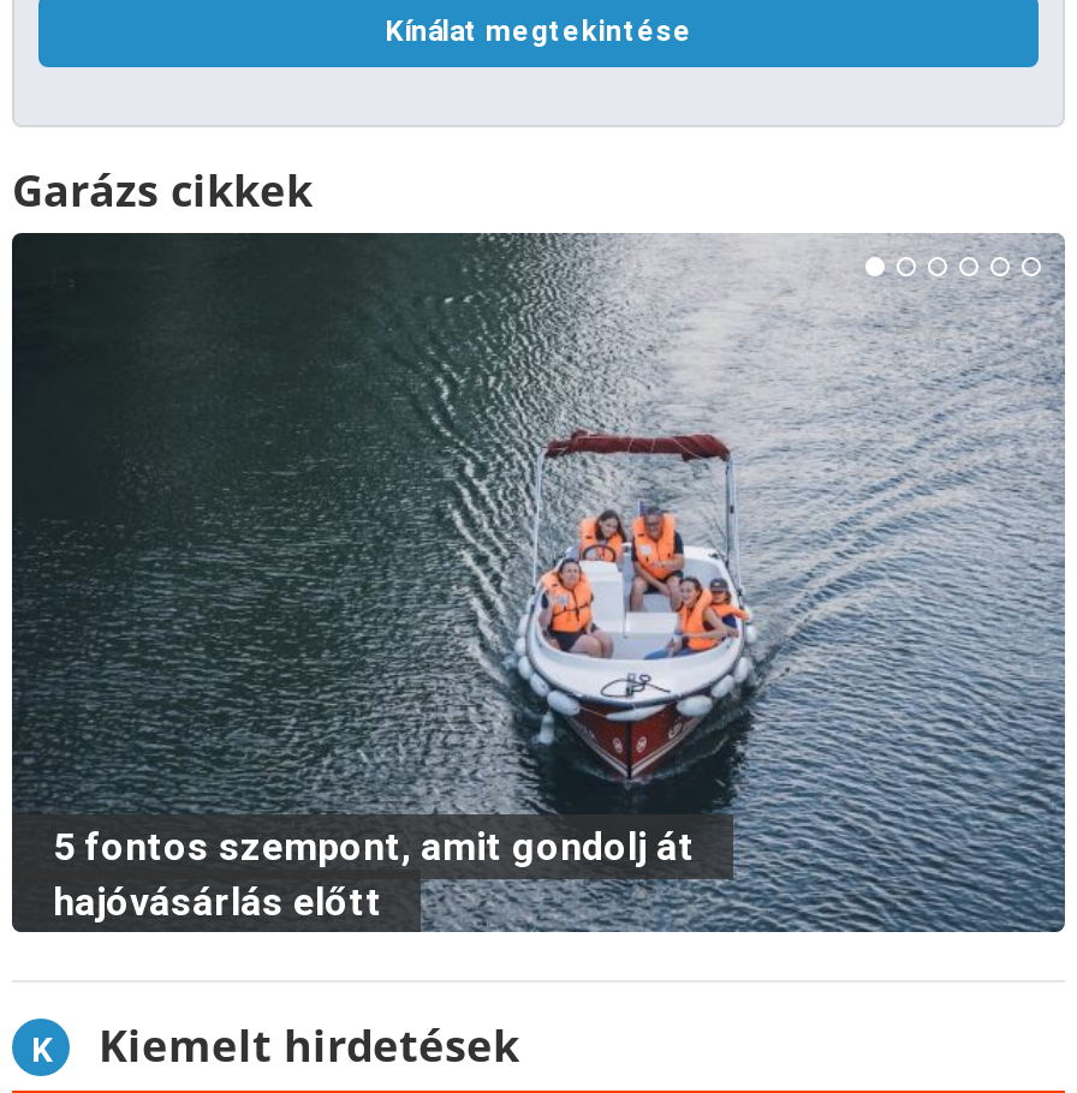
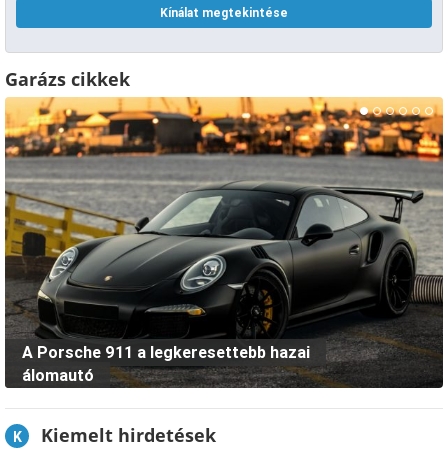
[10,231,1067,934] [image] | 5 fontos szempont, amit gondolj át | hajóvásárlás előtt -> [4,96,444,389] [image] | A Porsche 911 a legkeresettebb hazai | álomautó

